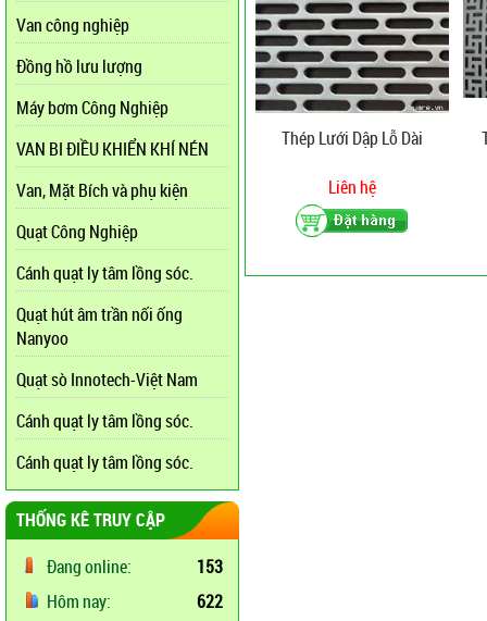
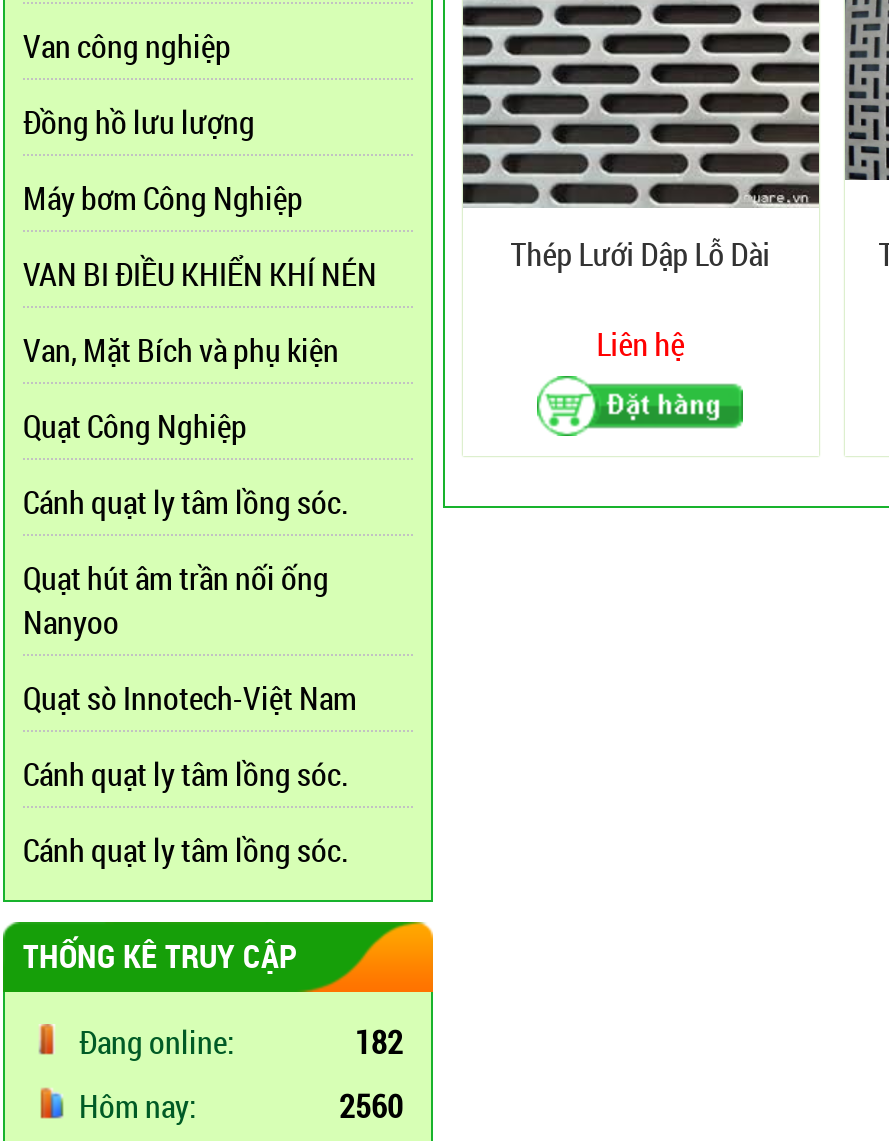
[197,555,223,578] 153 -> [355,1020,403,1064] 182
[197,589,223,613] 622 -> [339,1084,403,1128] 2560

